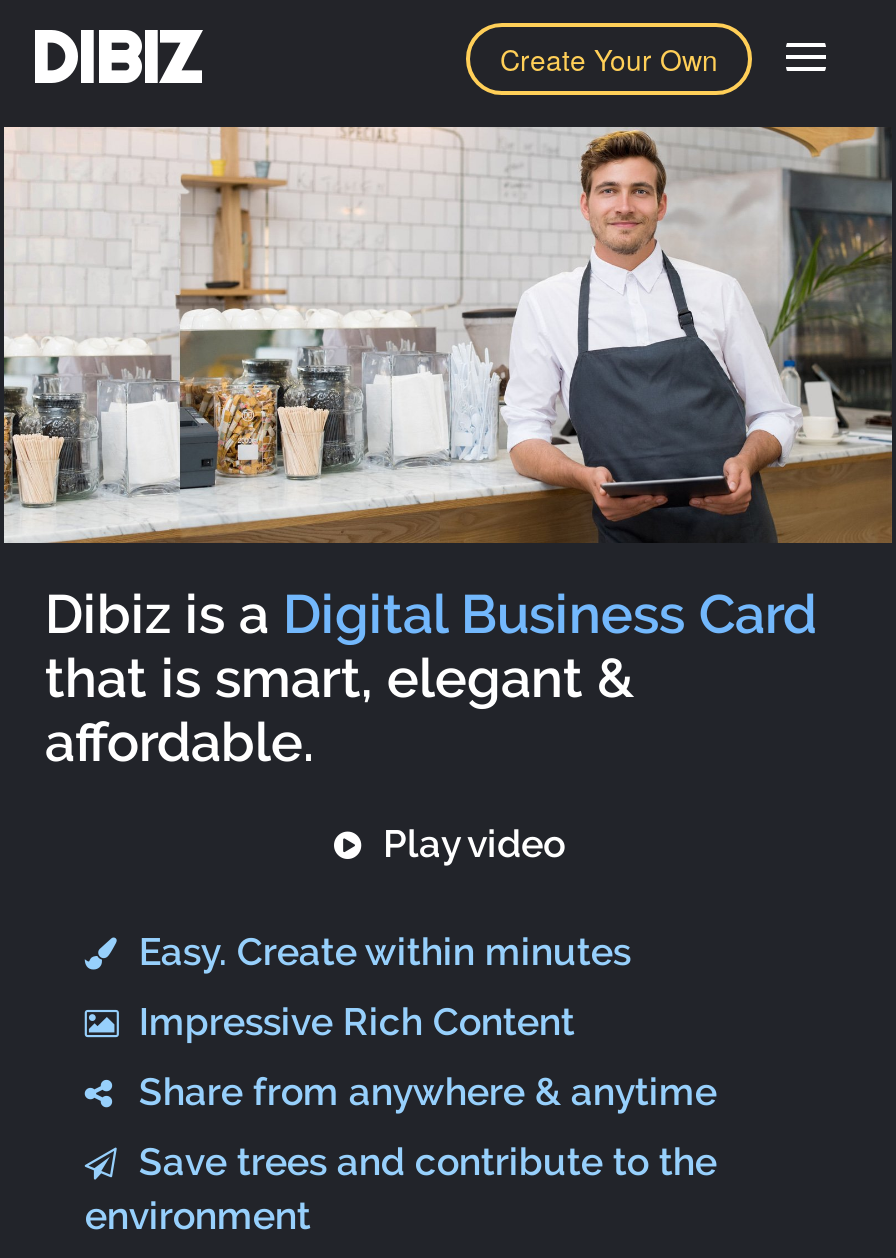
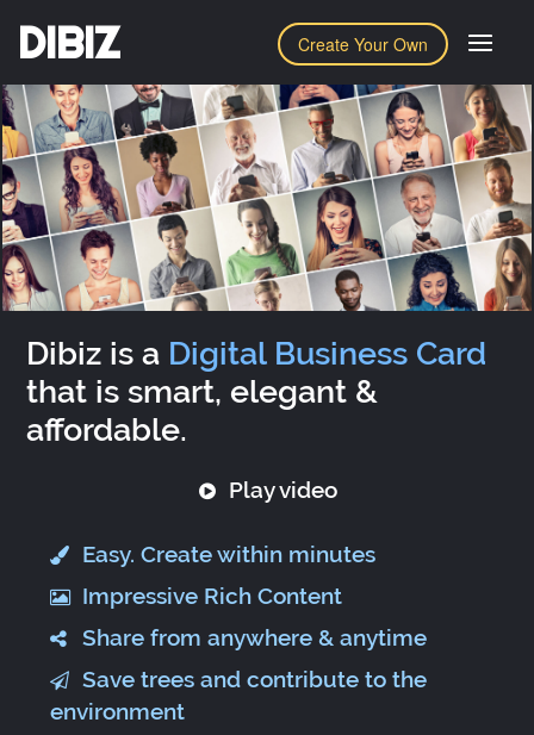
[6,125,890,545] [image] -> [4,83,530,312] [image]

